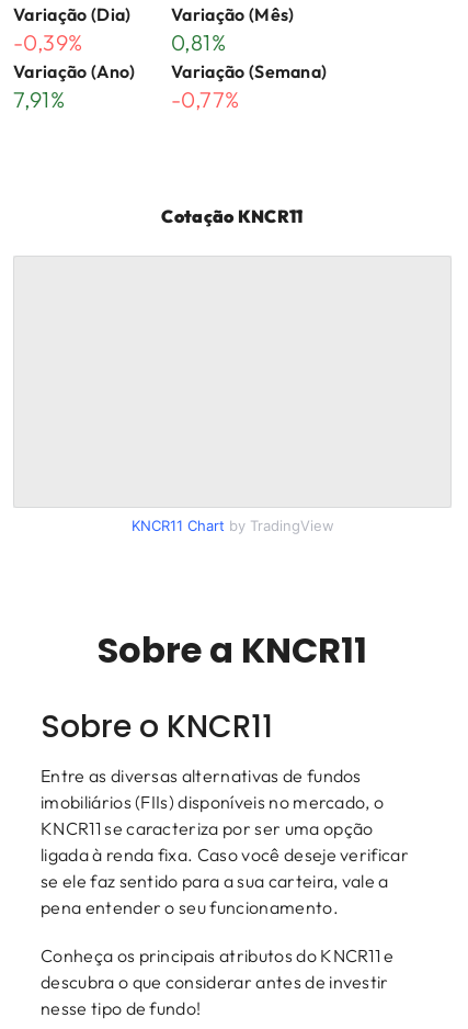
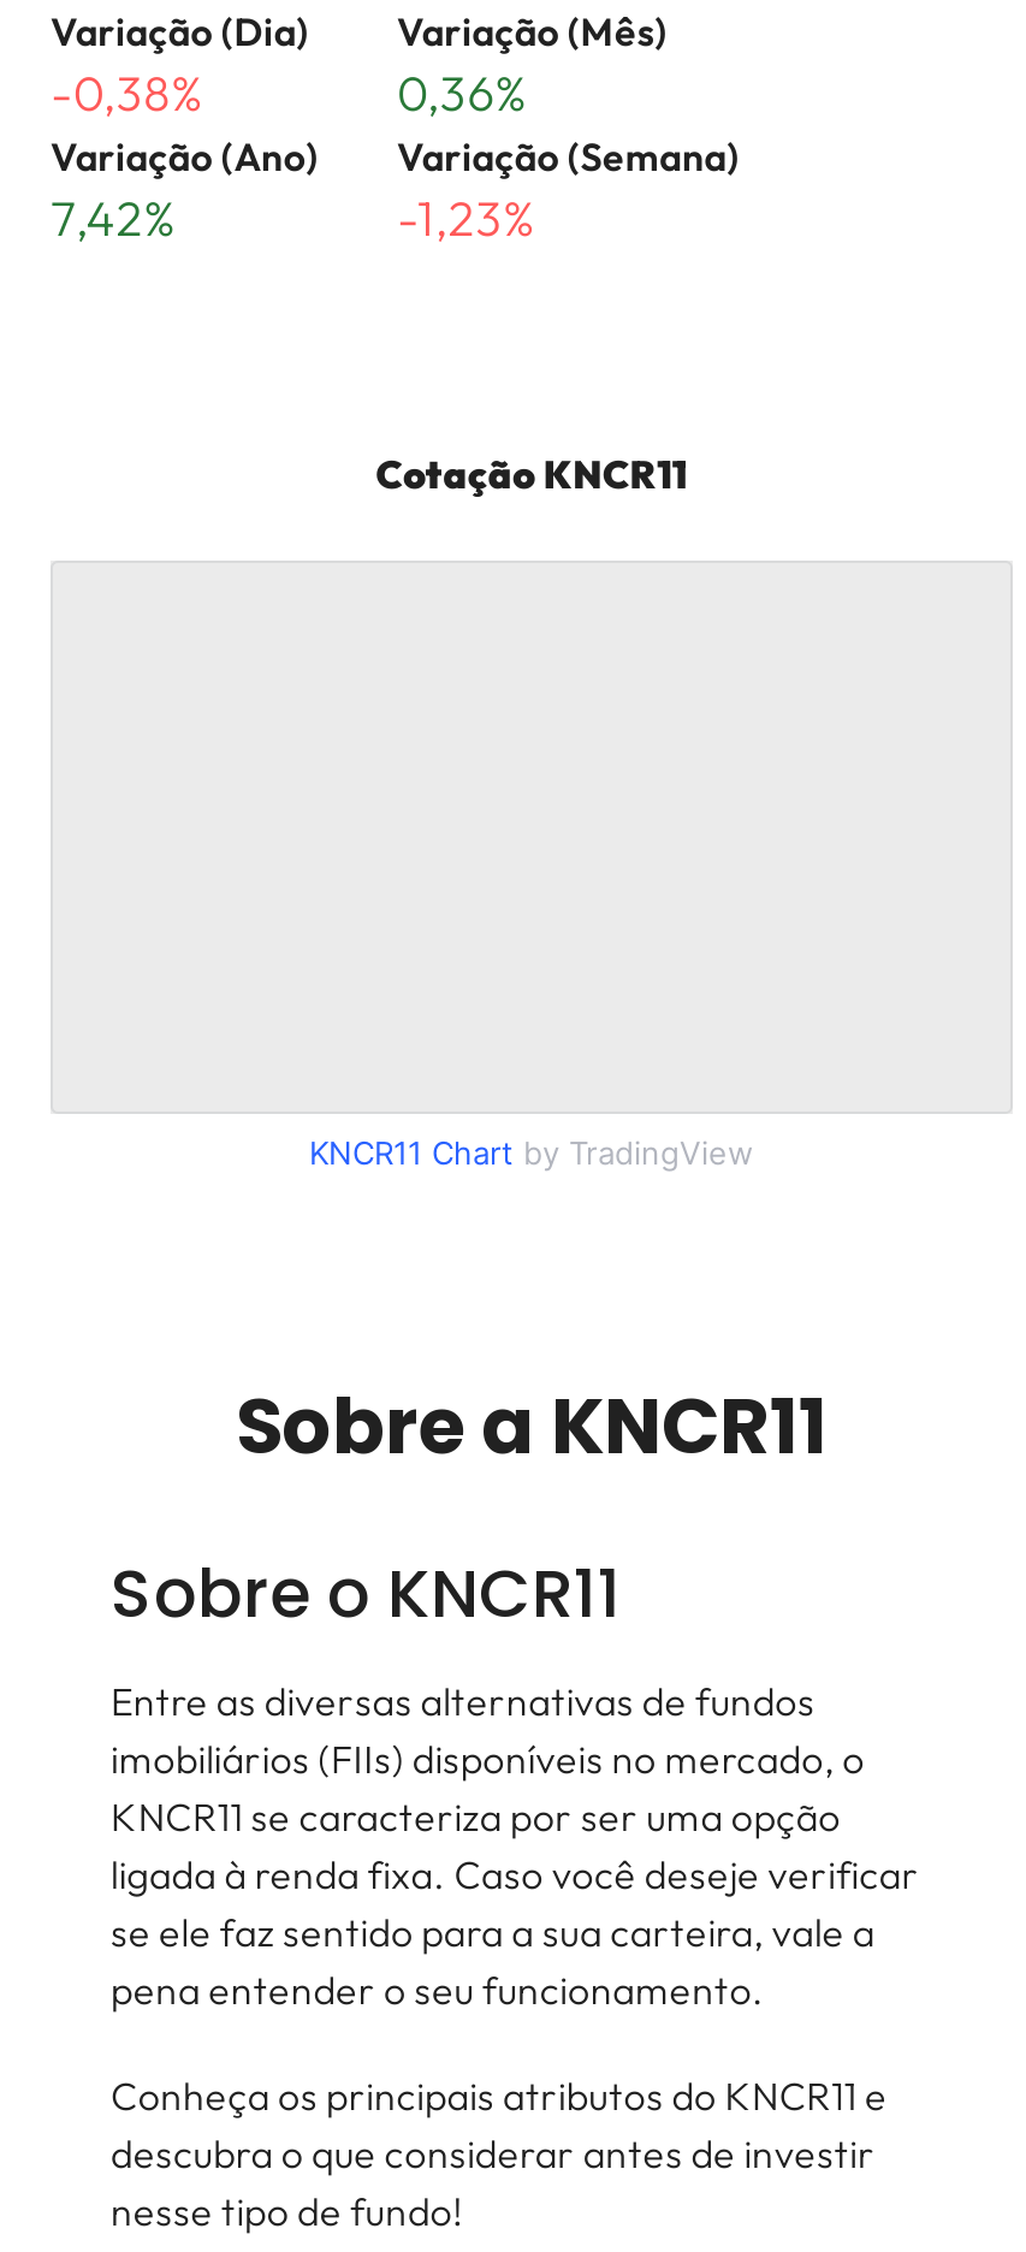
[13,29,83,56] -0,39% -> [51,63,203,123] -0,38%
[171,29,226,56] 0,81% -> [397,63,527,123] 0,36%
[13,86,65,113] 7,91% -> [51,188,176,248] 7,42%
[171,86,239,113] -0,77% -> [397,188,535,248] -1,23%

